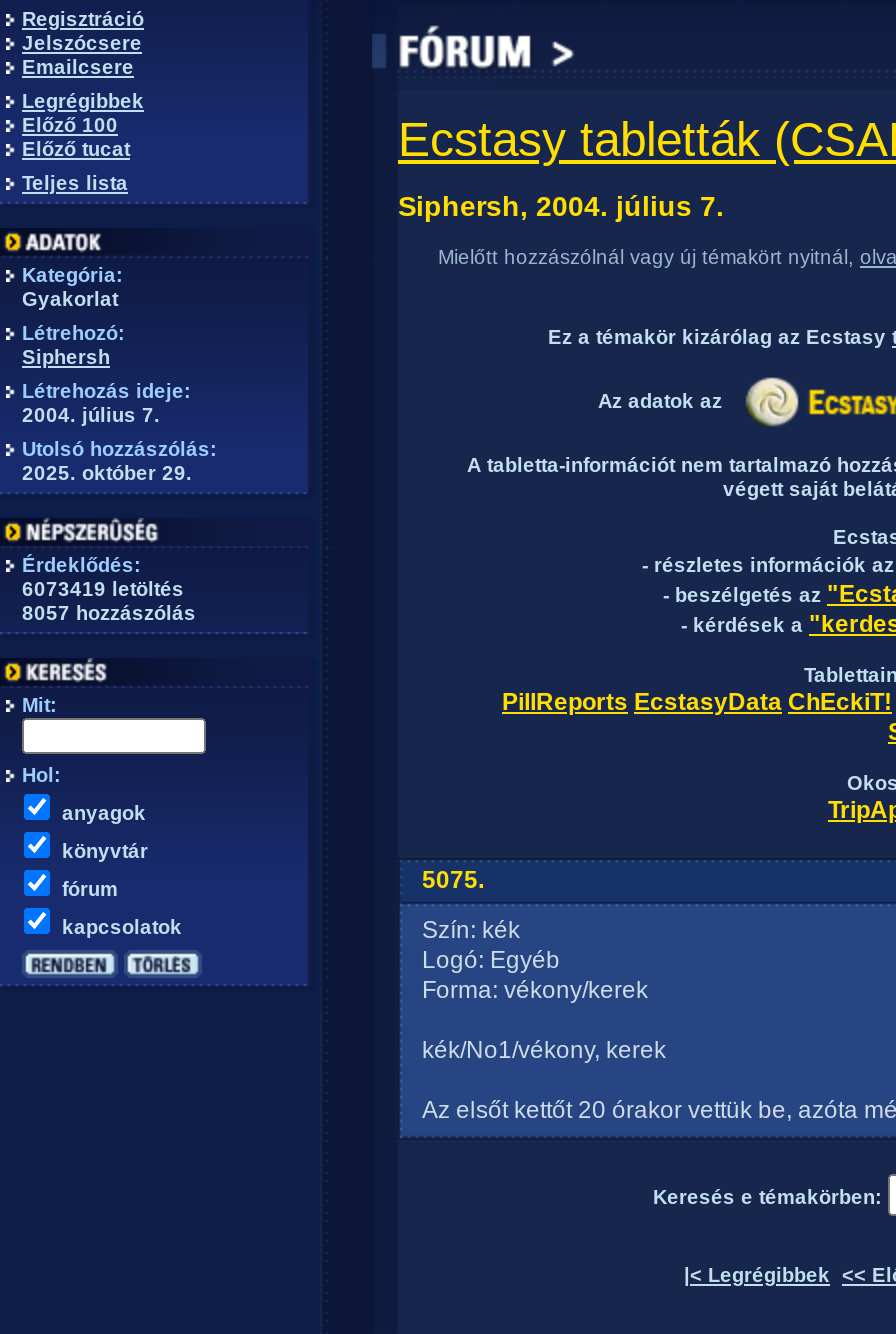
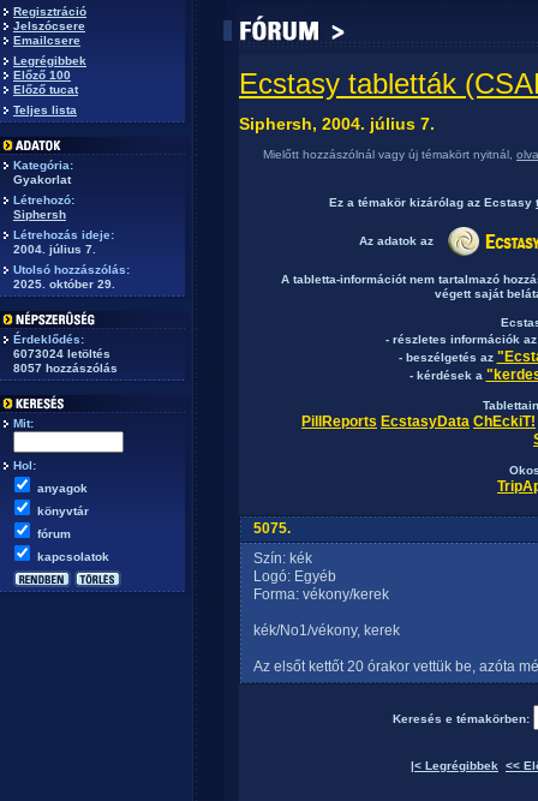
[22,578,184,600] 6073419 letöltés -> [13,347,110,360] 6073024 letöltés

